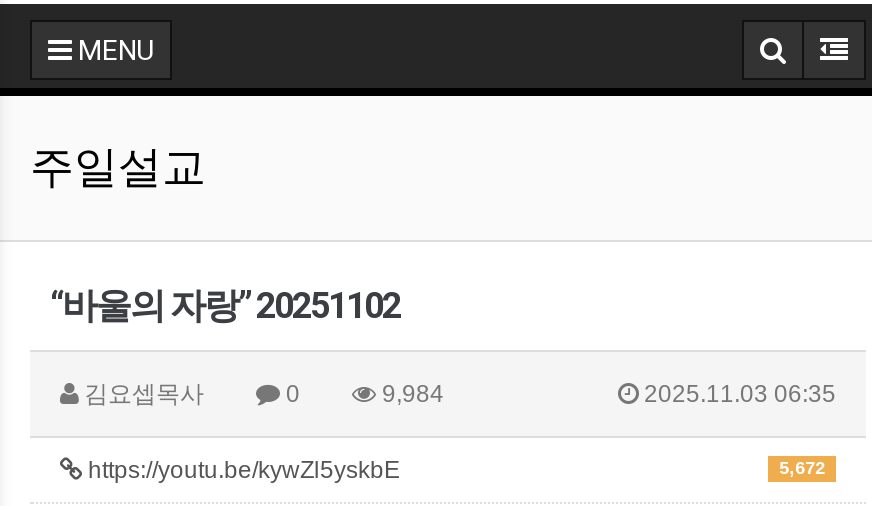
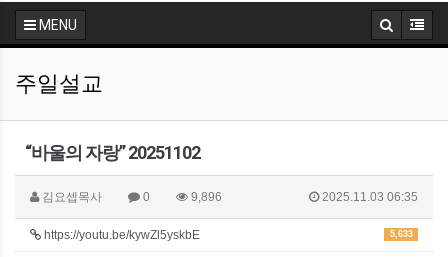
[376,380,444,408] 9,984 -> [188,190,222,204] 9,896
[779,458,825,478] 5,672 -> [390,229,413,239] 5,633

